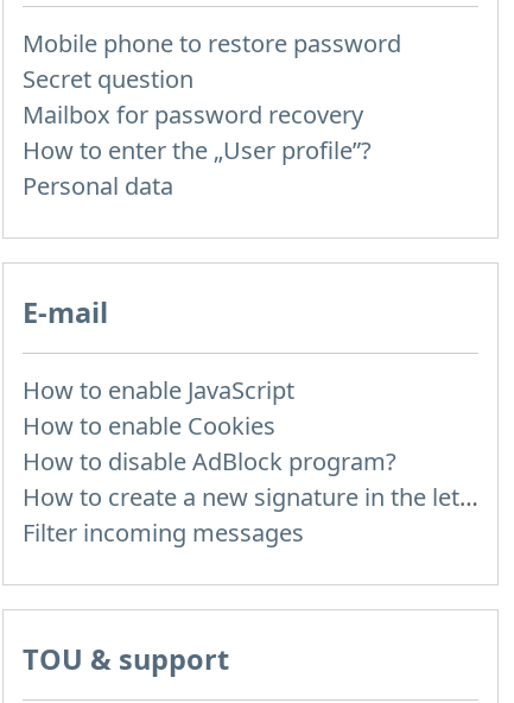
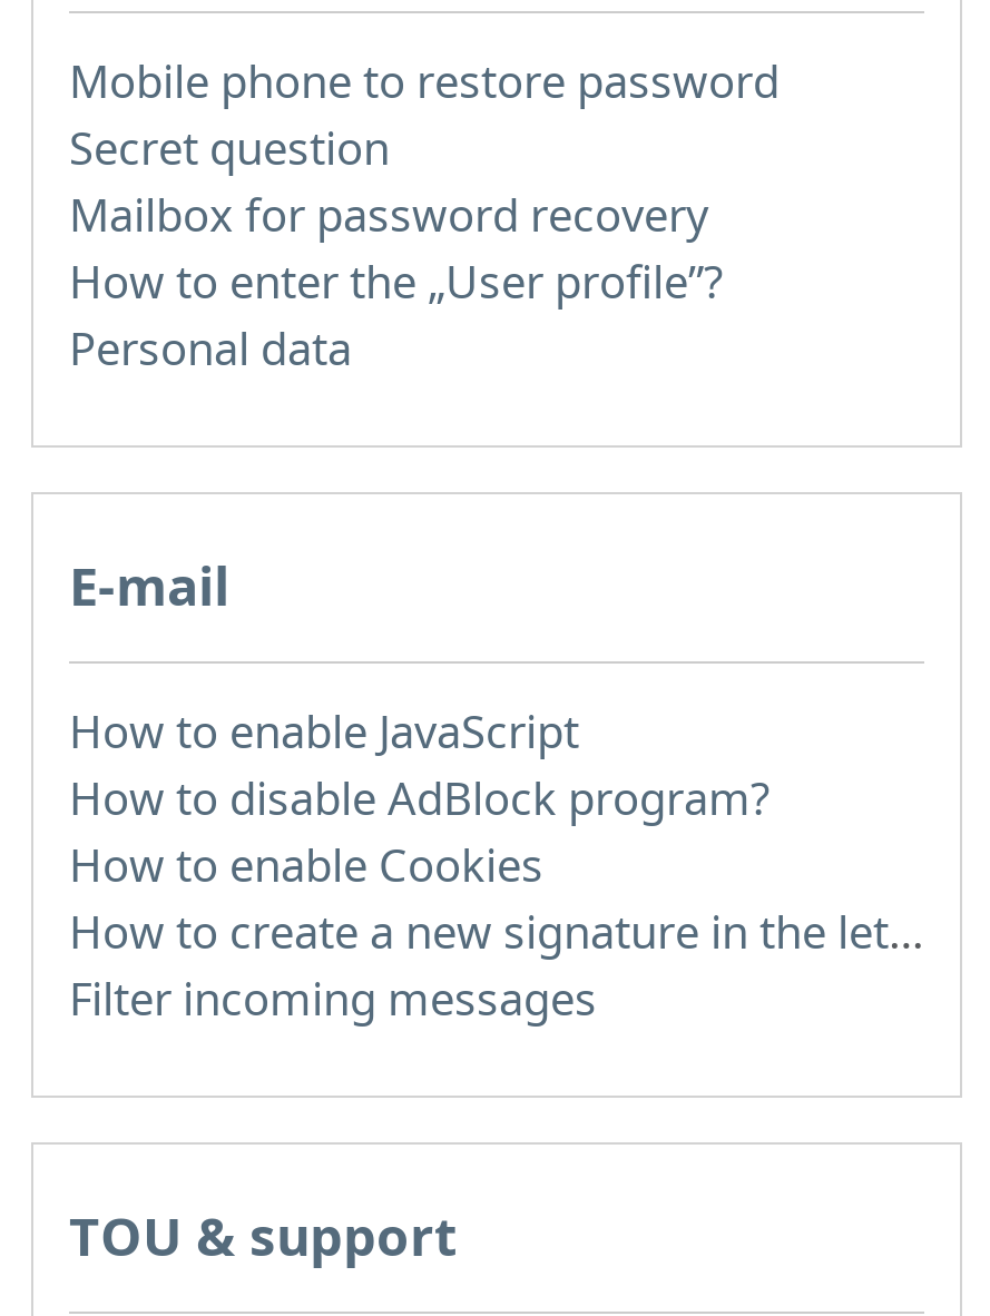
moved [23,409,275,442] -> [69,835,543,895]: How to enable Cookies
moved [23,445,396,477] -> [69,768,771,828]: How to disable AdBlock program?

